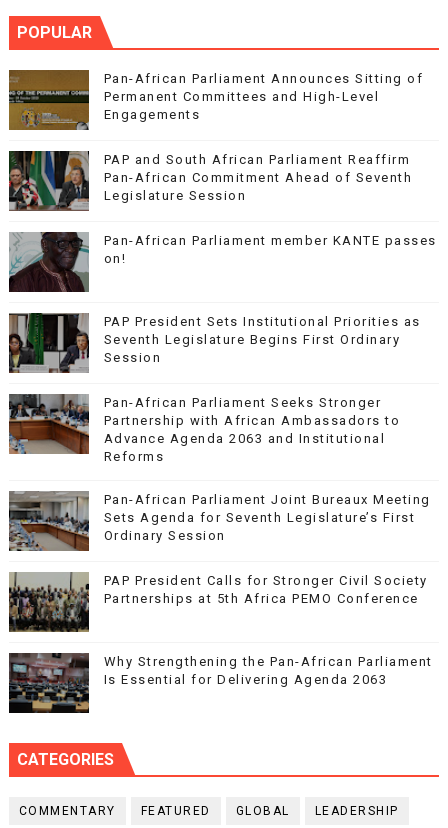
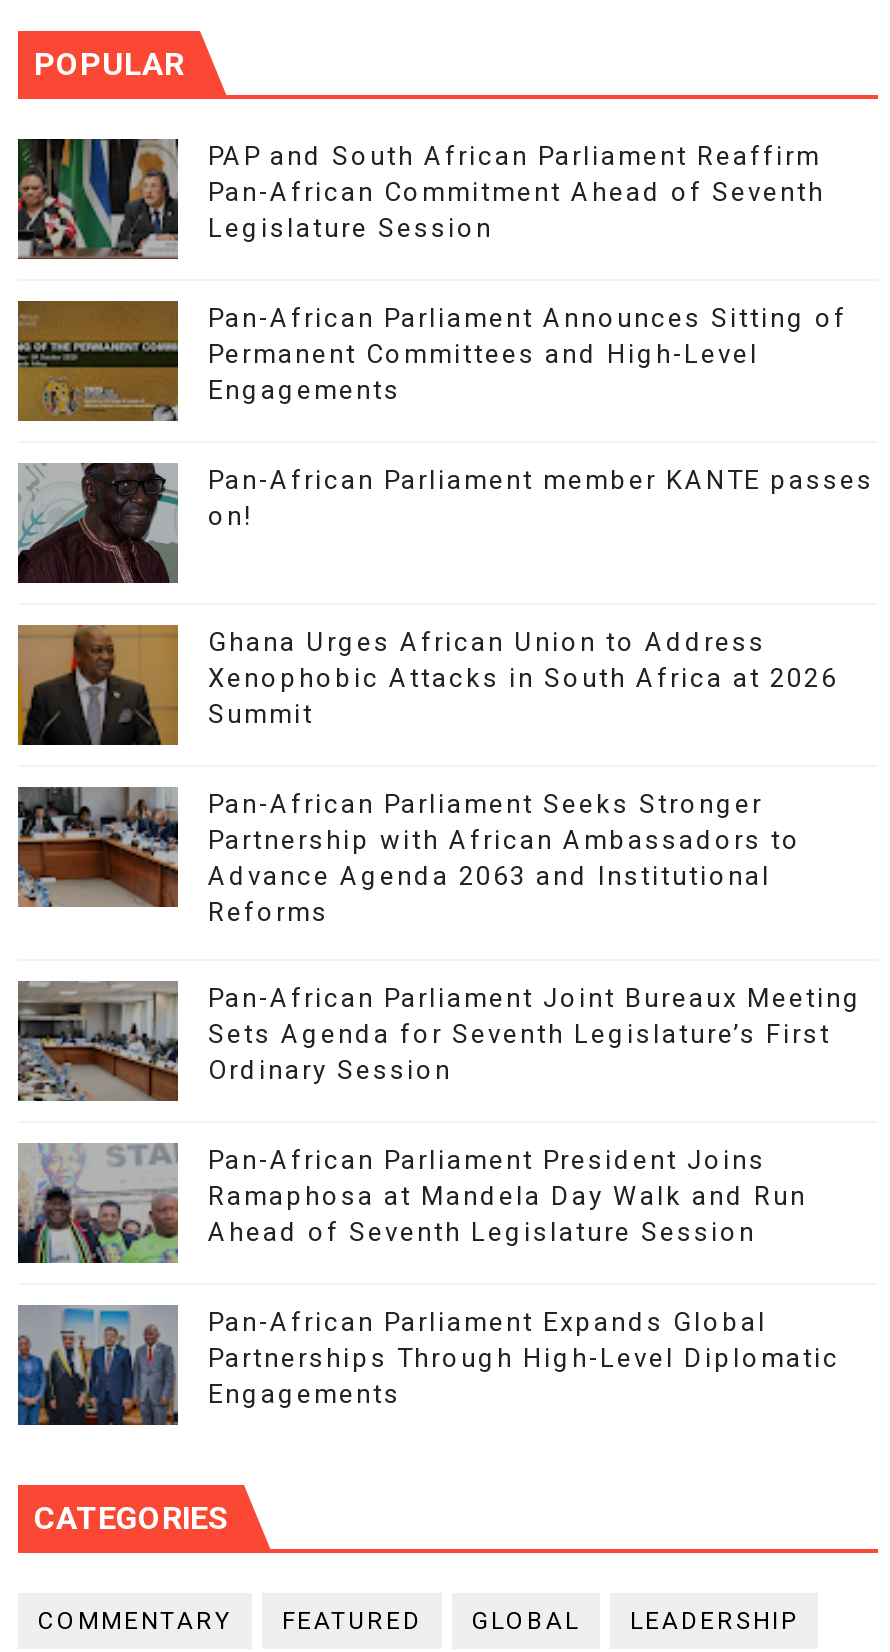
moved [8,71,423,131] -> [16,303,847,423]: [image] | Pan-African Parliament Announces Sitting of | Permanent Committees and High-Level | Engagements
moved [8,151,412,211] -> [16,137,825,259]: [image] | PAP and South African Parliament Reaffirm | Pan-African Commitment Ahead of Seventh | Legislature Session
[8,312,421,374] [image] | PAP President Sets Institutional Priorities as | Seventh Legislature Begins First Ordinary | Session -> [16,623,838,747] [image] | Ghana Urges African Union to Address | Xenophobic Attacks in South Africa at 2026 | Summit
[9,573,428,633] [image] | PAP President Calls for Stronger Civil Society | Partnerships at 5th Africa PEMO Conference -> [18,1145,807,1265] [image] | Pan-African Parliament President Joins | Ramaphosa at Mandela Day Walk and Run | Ahead of Seventh Legislature Session
[8,653,433,714] [image] | Why Strengthening the Pan-African Parliament | Is Essential for Delivering Agenda 2063 -> [16,1305,840,1427] [image] | Pan-African Parliament Expands Global | Partnerships Through High-Level Diplomatic | Engagements

